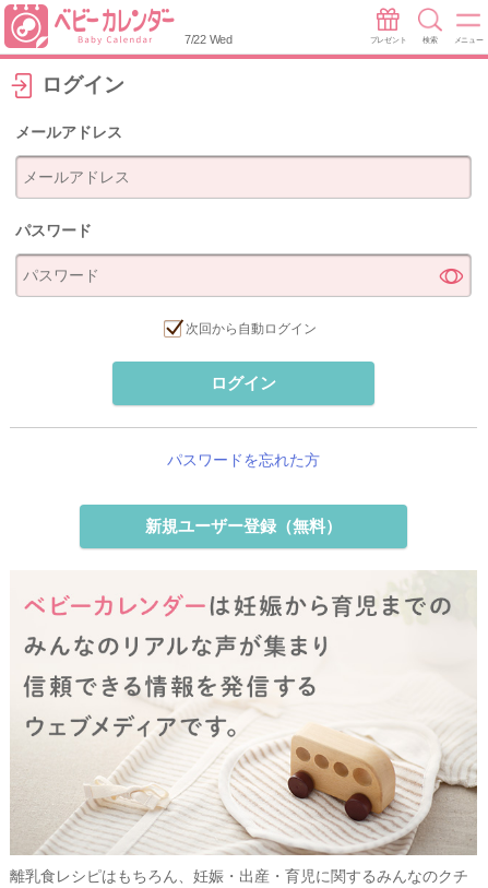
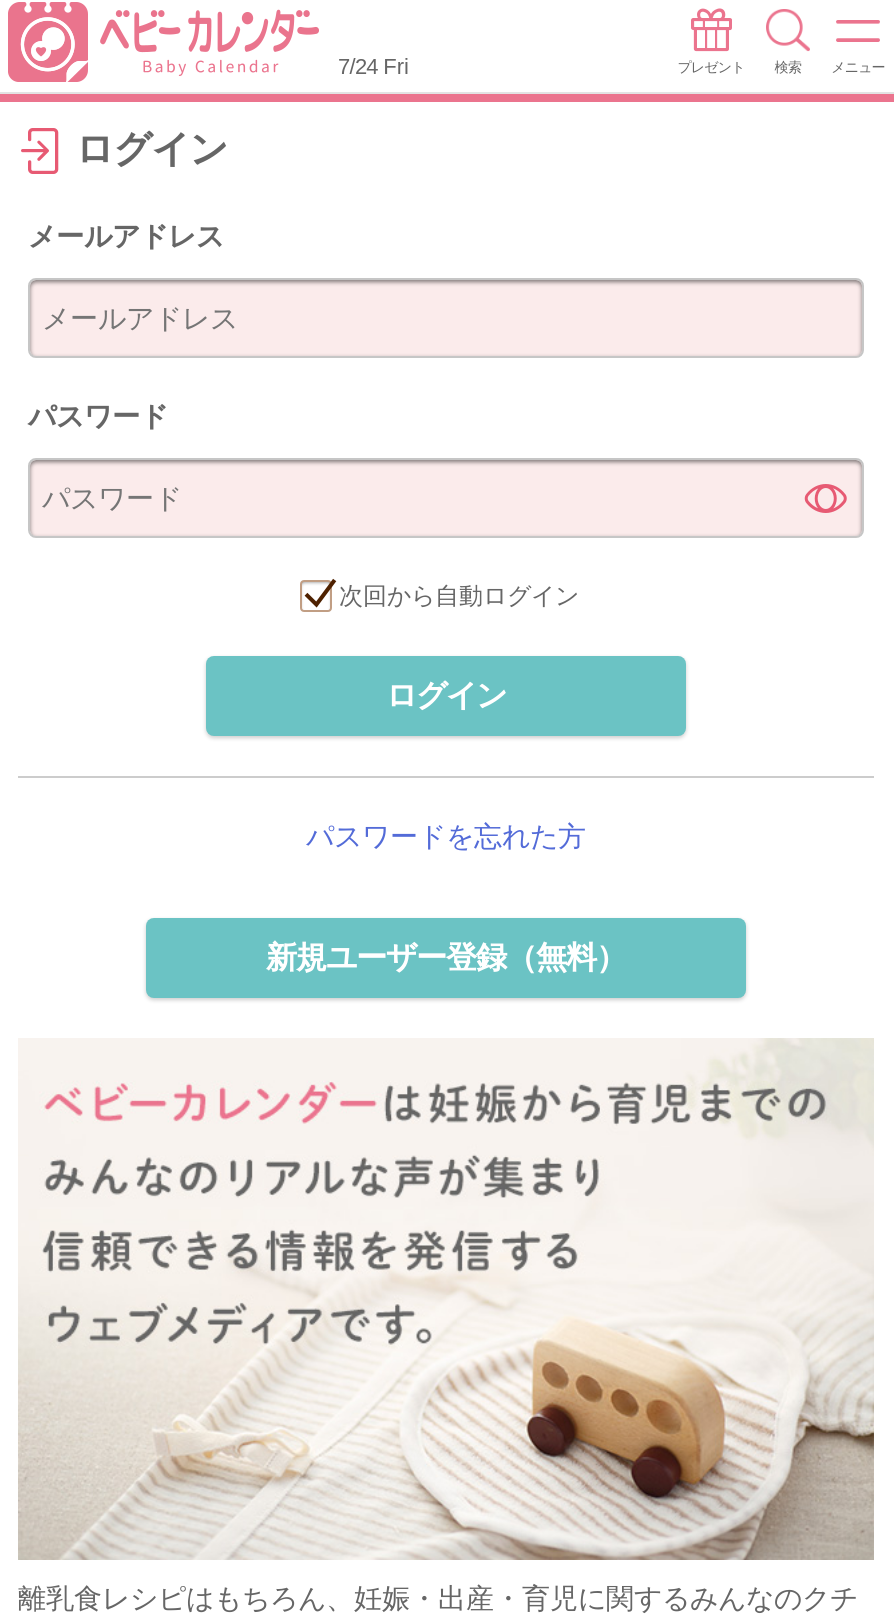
[185,33,232,46] 7/22 Wed -> [338,54,408,78] 7/24 Fri

